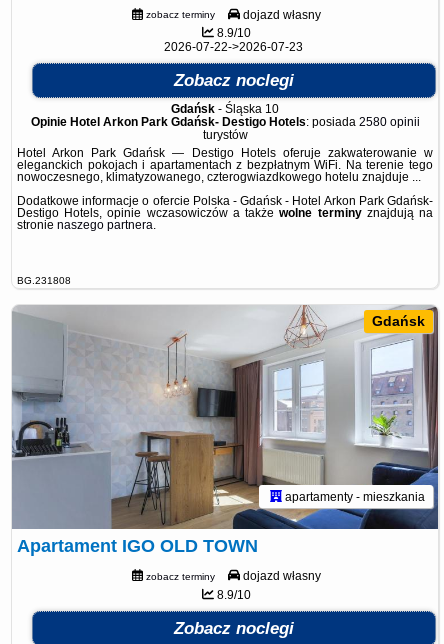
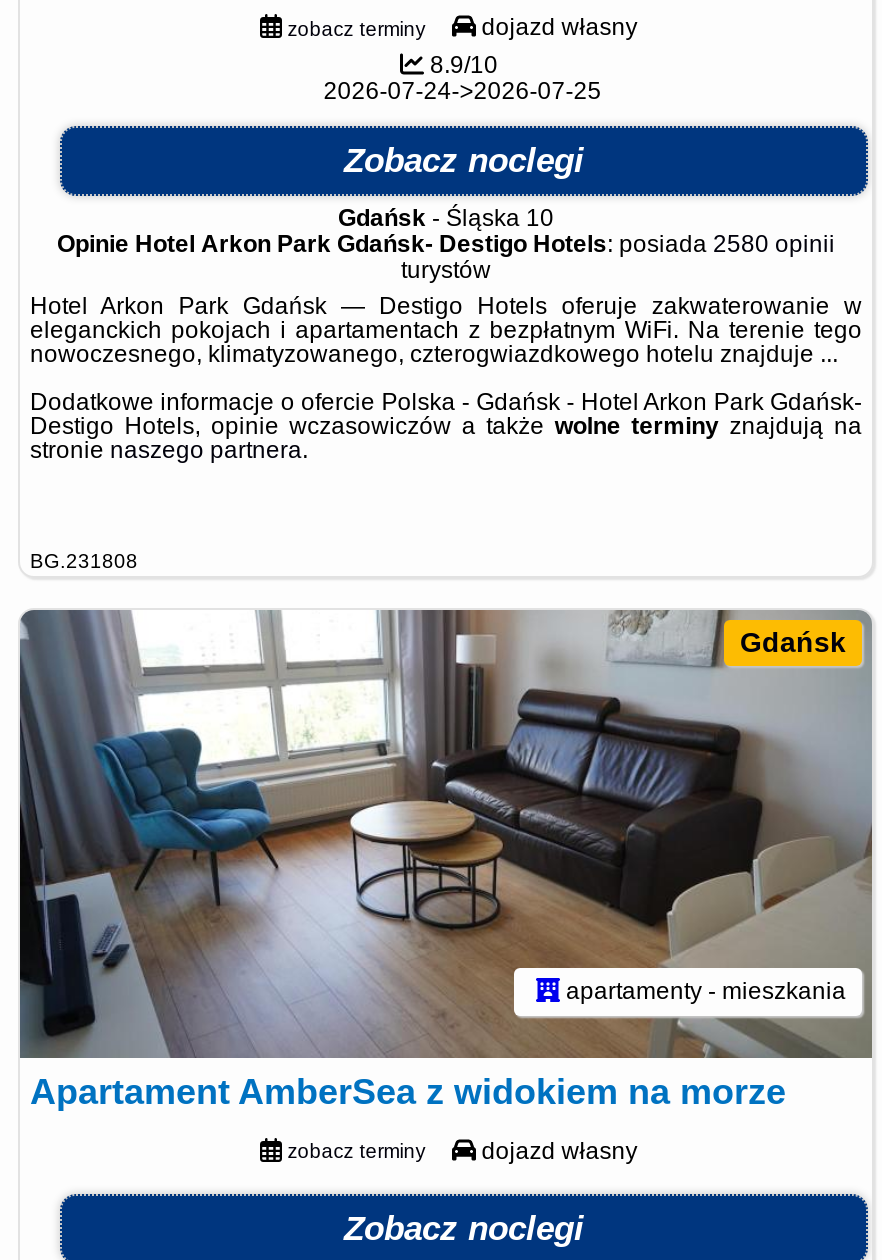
[164,39,303,53] 2026-07-22->2026-07-23 -> [324,78,602,106] 2026-07-24->2026-07-25
[11,305,438,556] [image] | Apartament IGO OLD TOWN -> [18,607,872,1112] [image] | Apartament AmberSea z widokiem na morze
[214,587,251,601] 8.9/10 -> none

